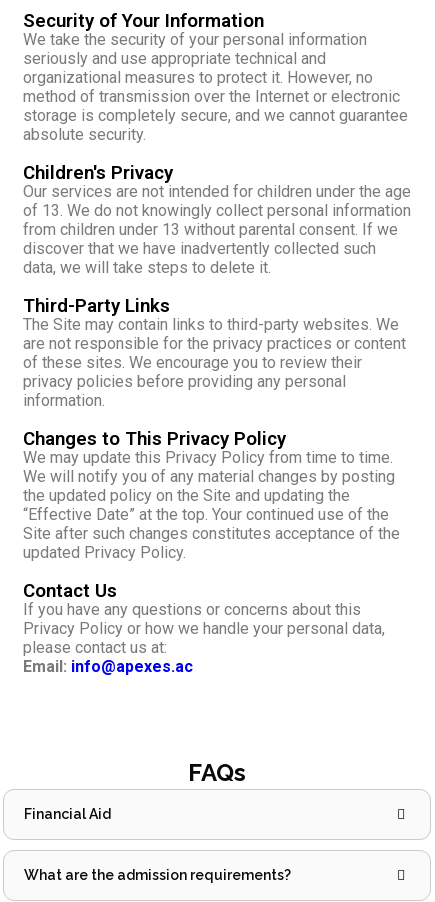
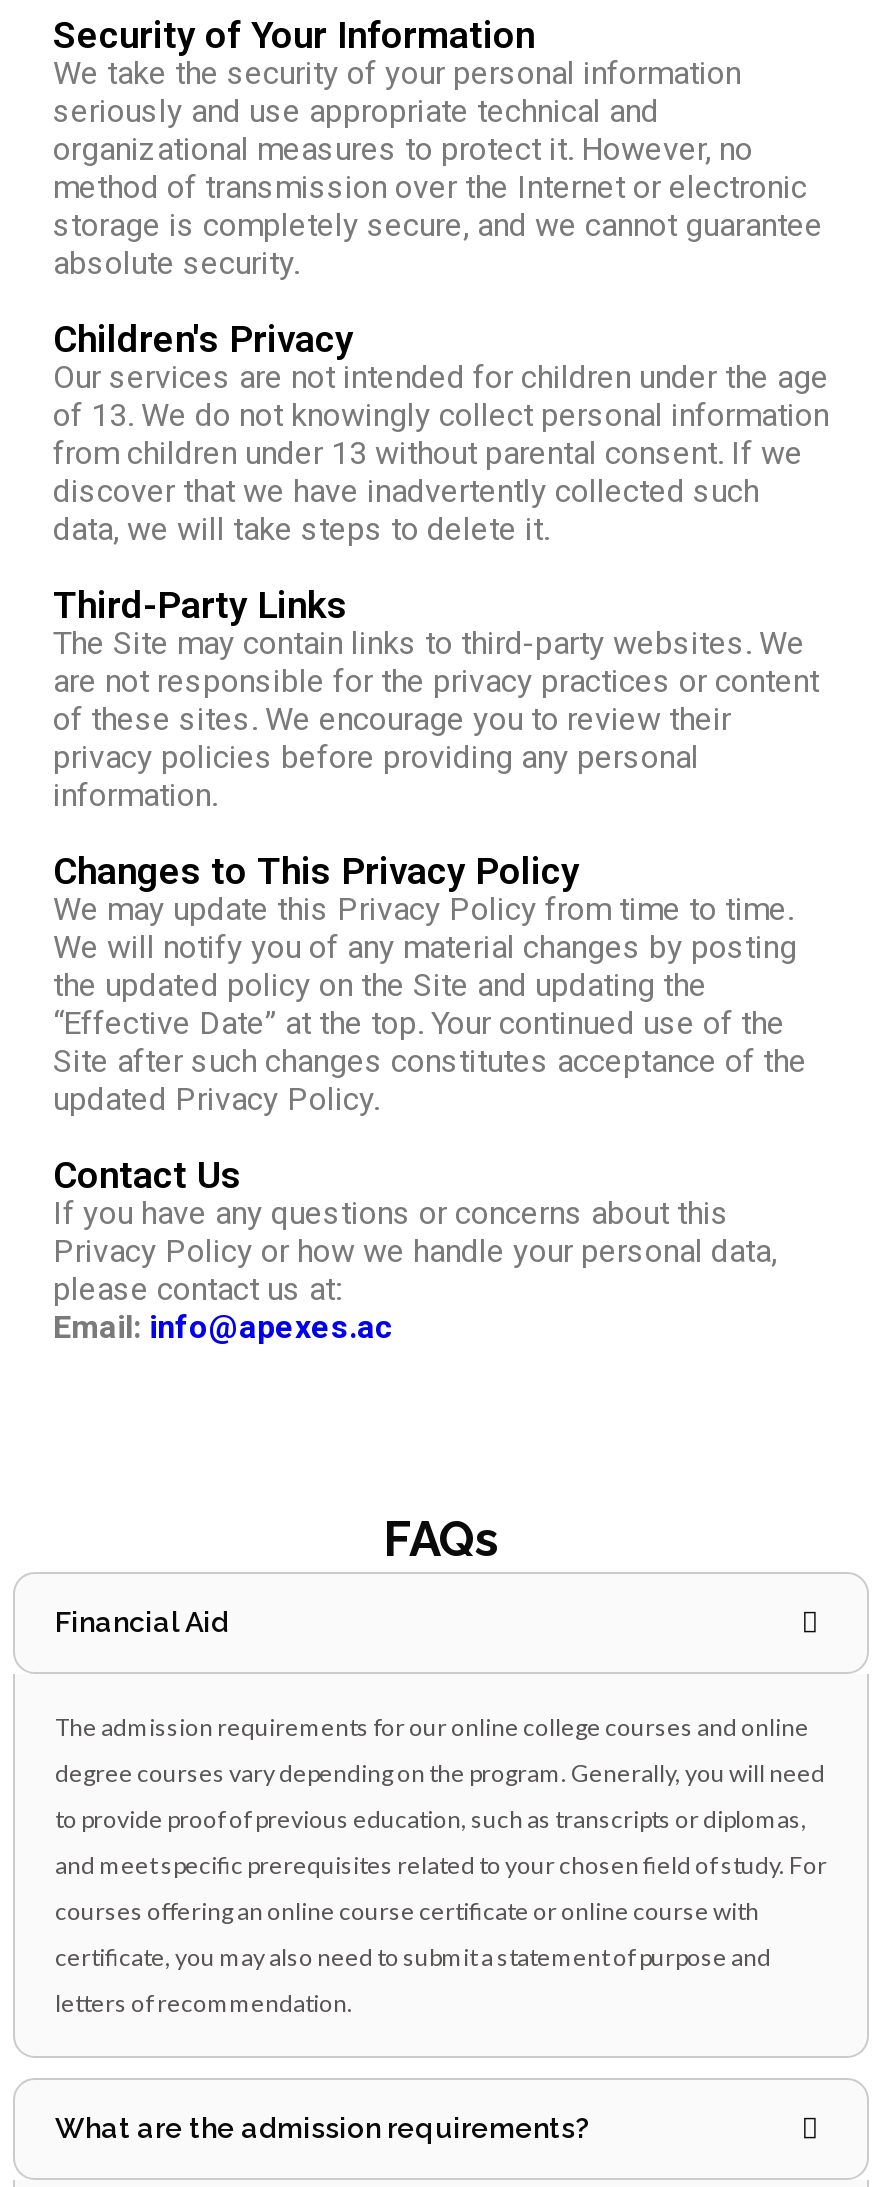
none -> [55,1712,827,2018] The admission requirements for our online college courses and online | degree courses vary depending on the program. Generally, you will need | to provide proof of previous education, such as transcripts or diplomas, | and meet specific prerequisites related to your chosen field of study. For | courses offering an online course certificate or online course with | certificate, you may also need to submit a statement of purpose and | letters of recommendation.

